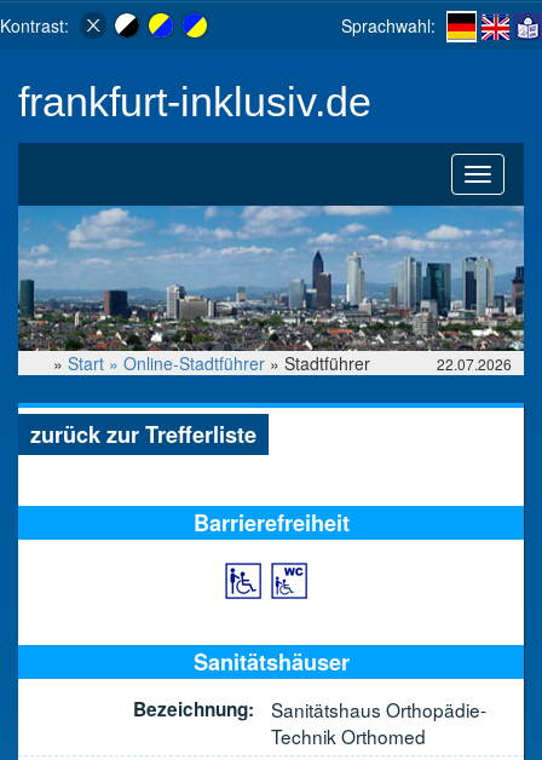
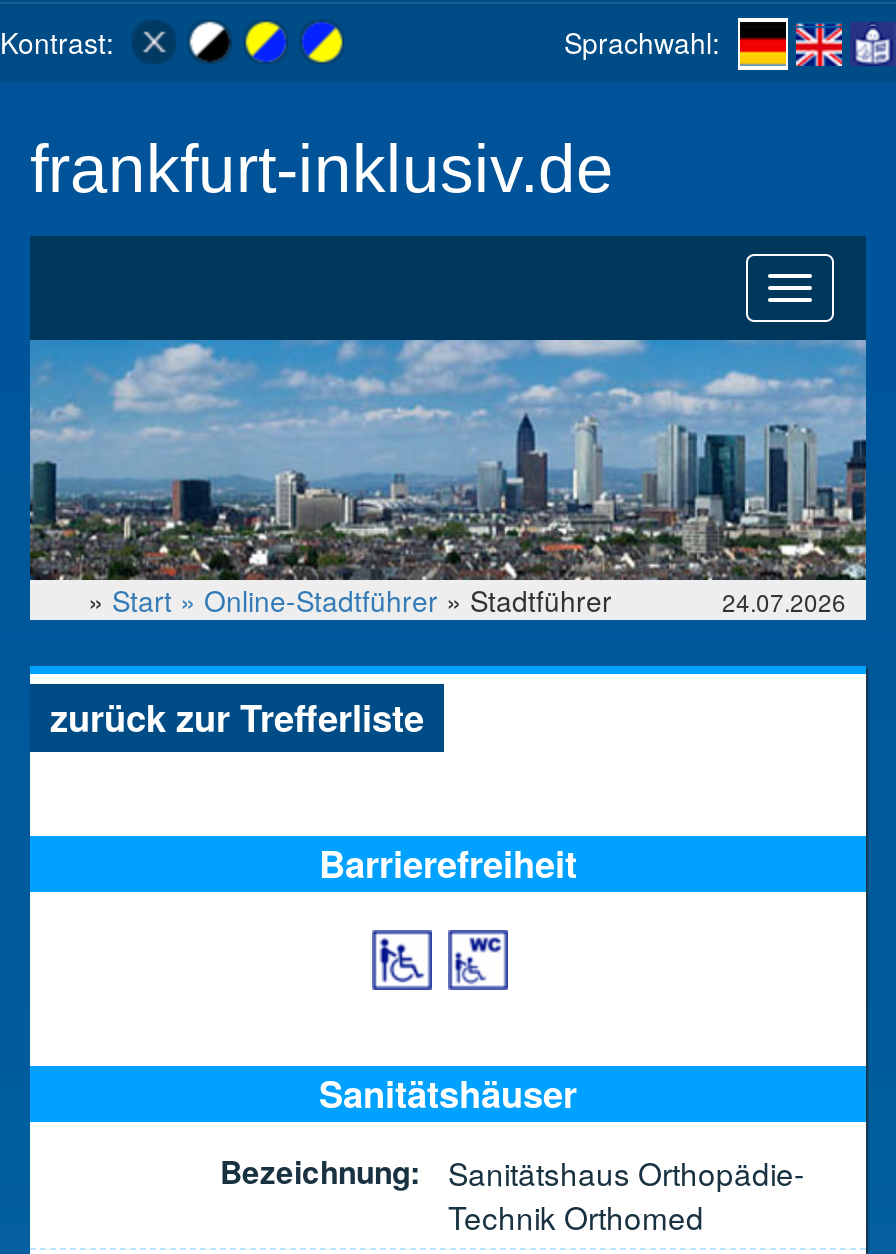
[437,353,512,374] 22.07.2026 -> [722,584,846,618] 24.07.2026

